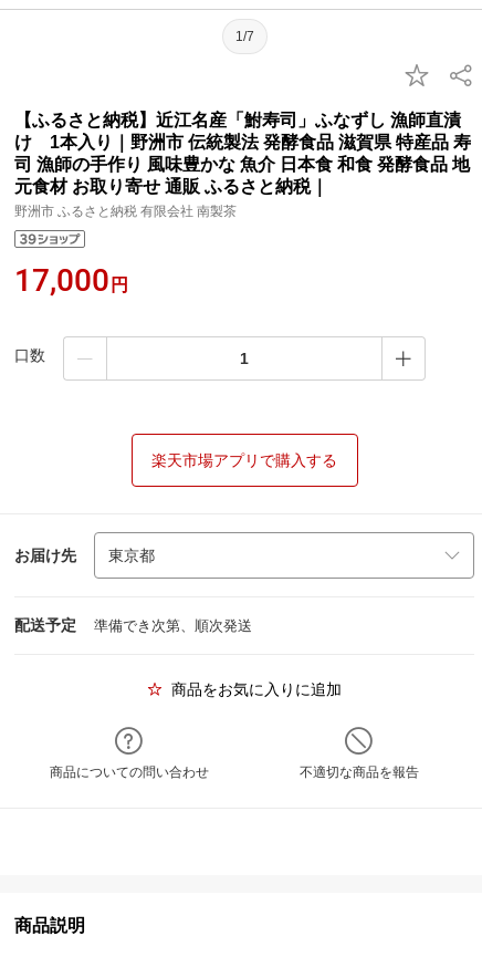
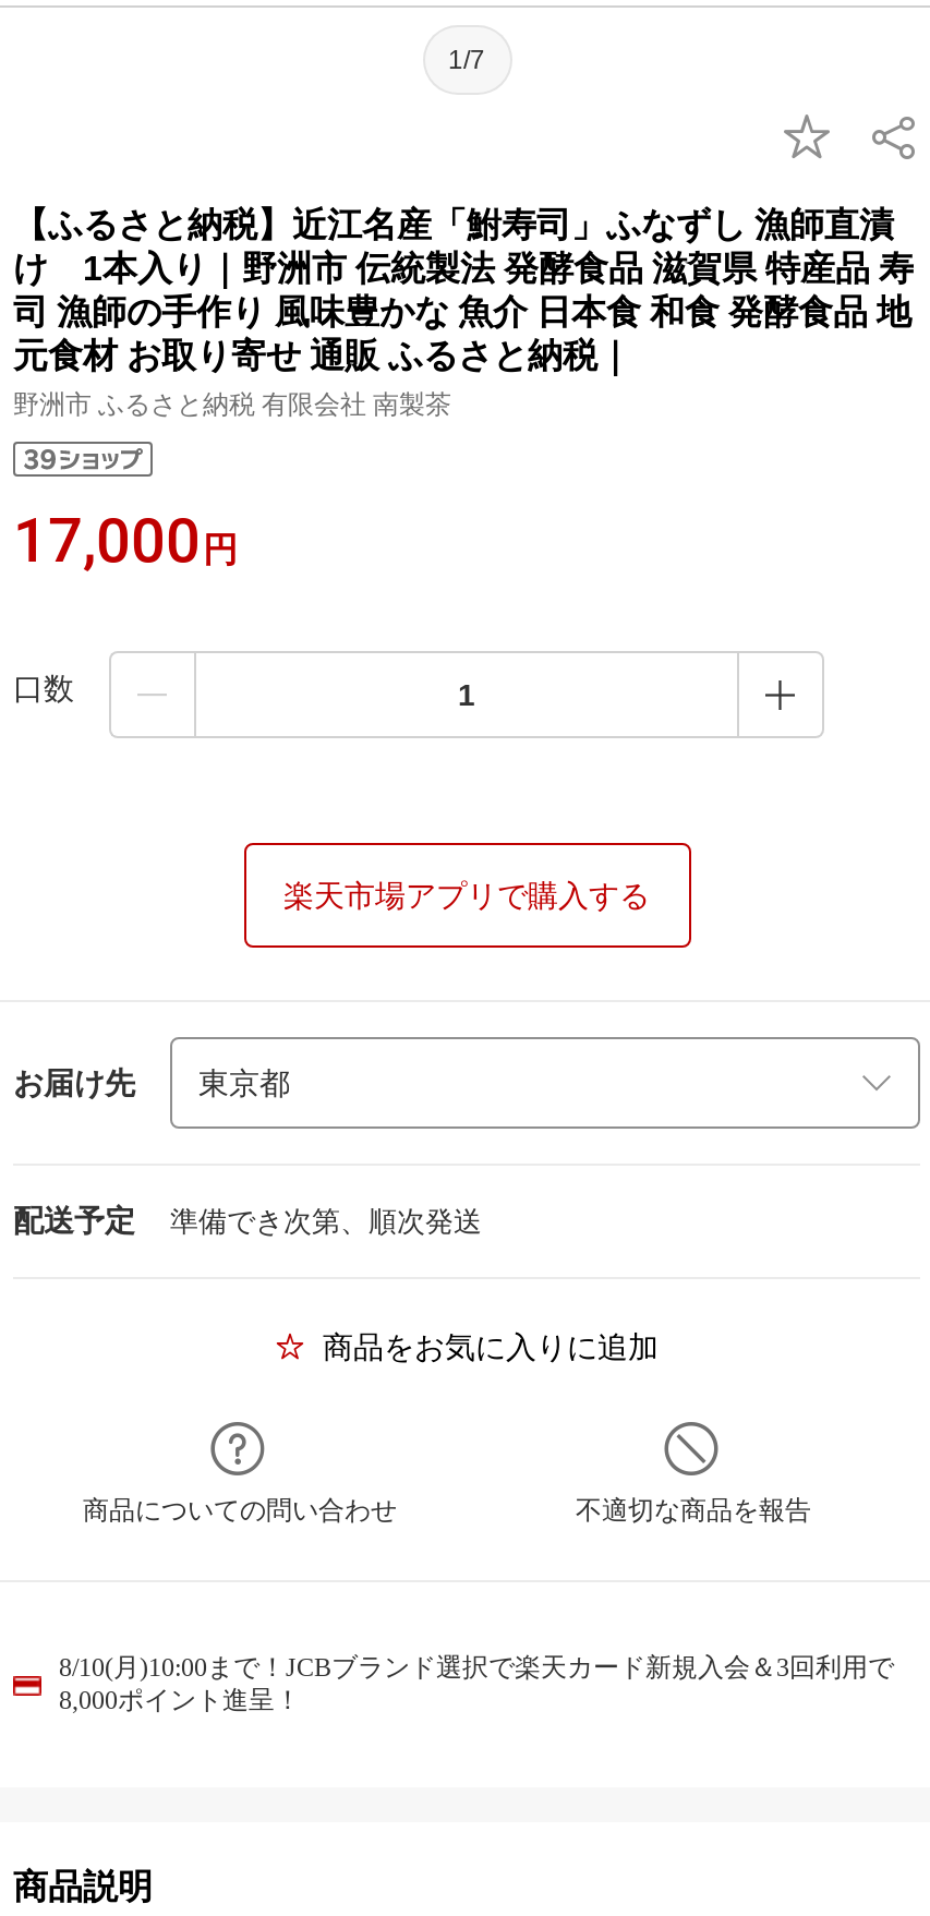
none -> [59,1652,894,1715] 8/10(月)10:00まで！JCBブランド選択で楽天カード新規入会＆3回利用で | 8,000ポイント進呈！

